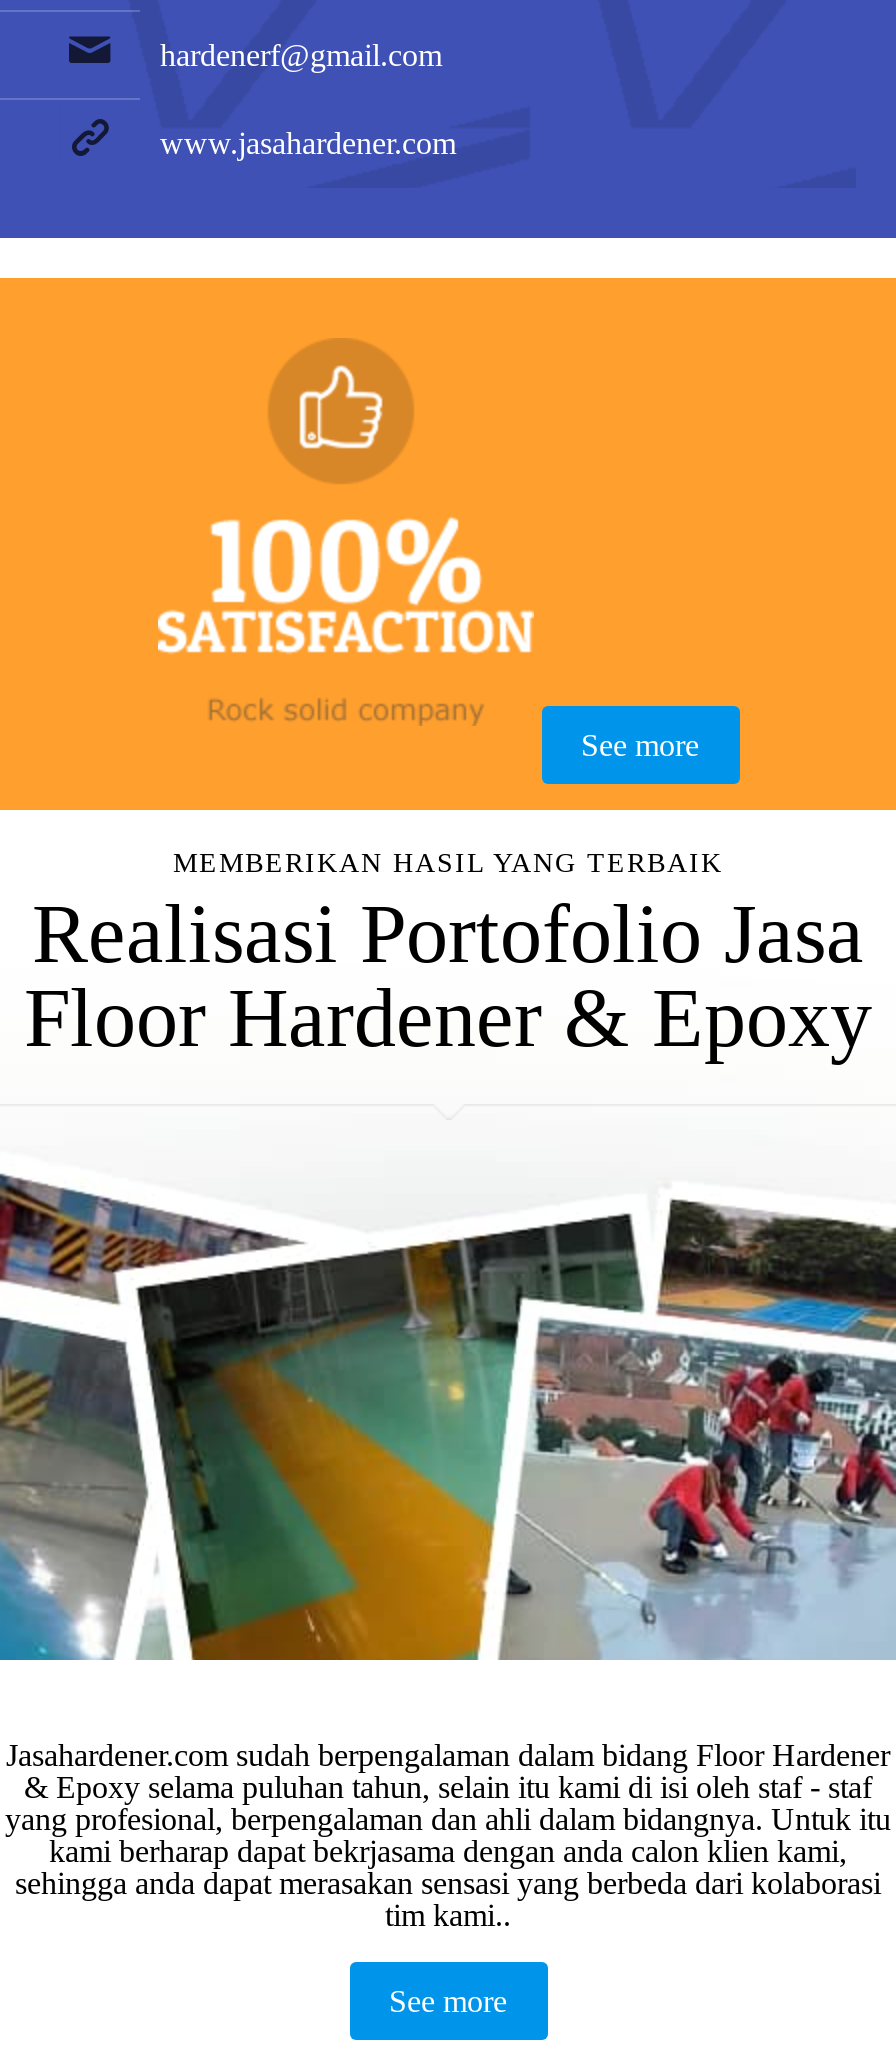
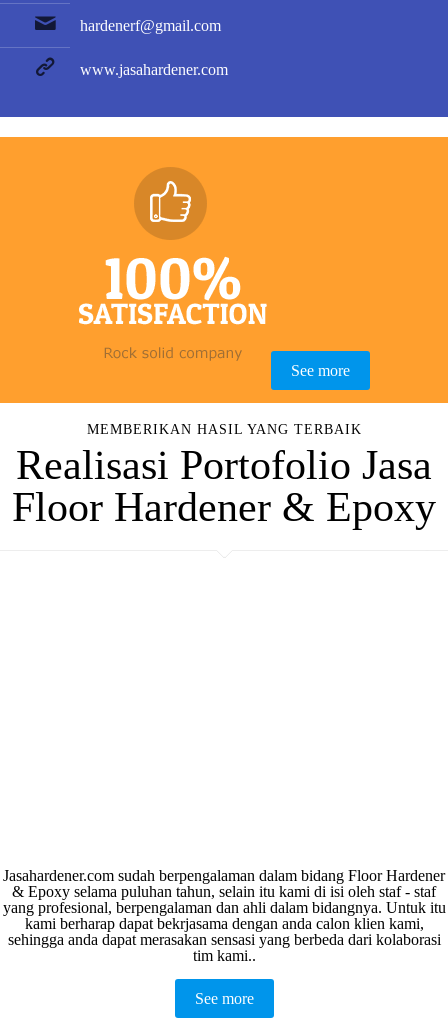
[6,1172,890,1662] [image] -> none

